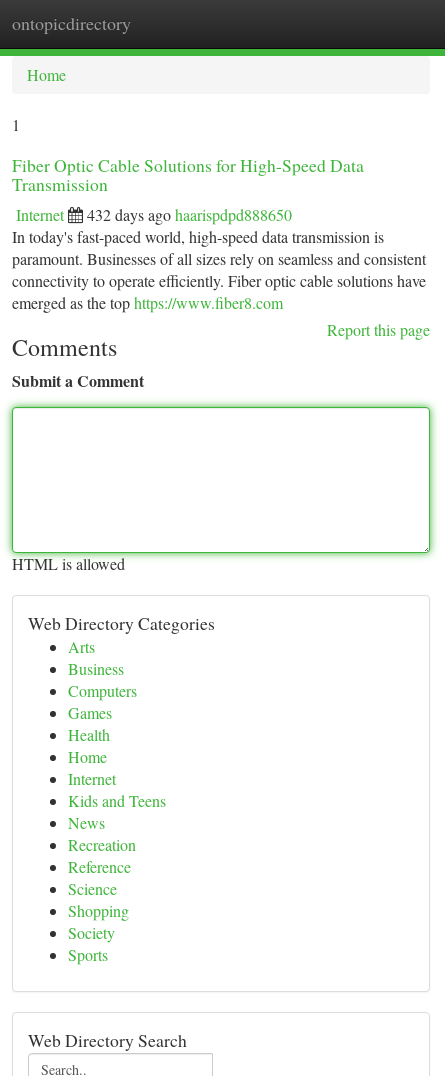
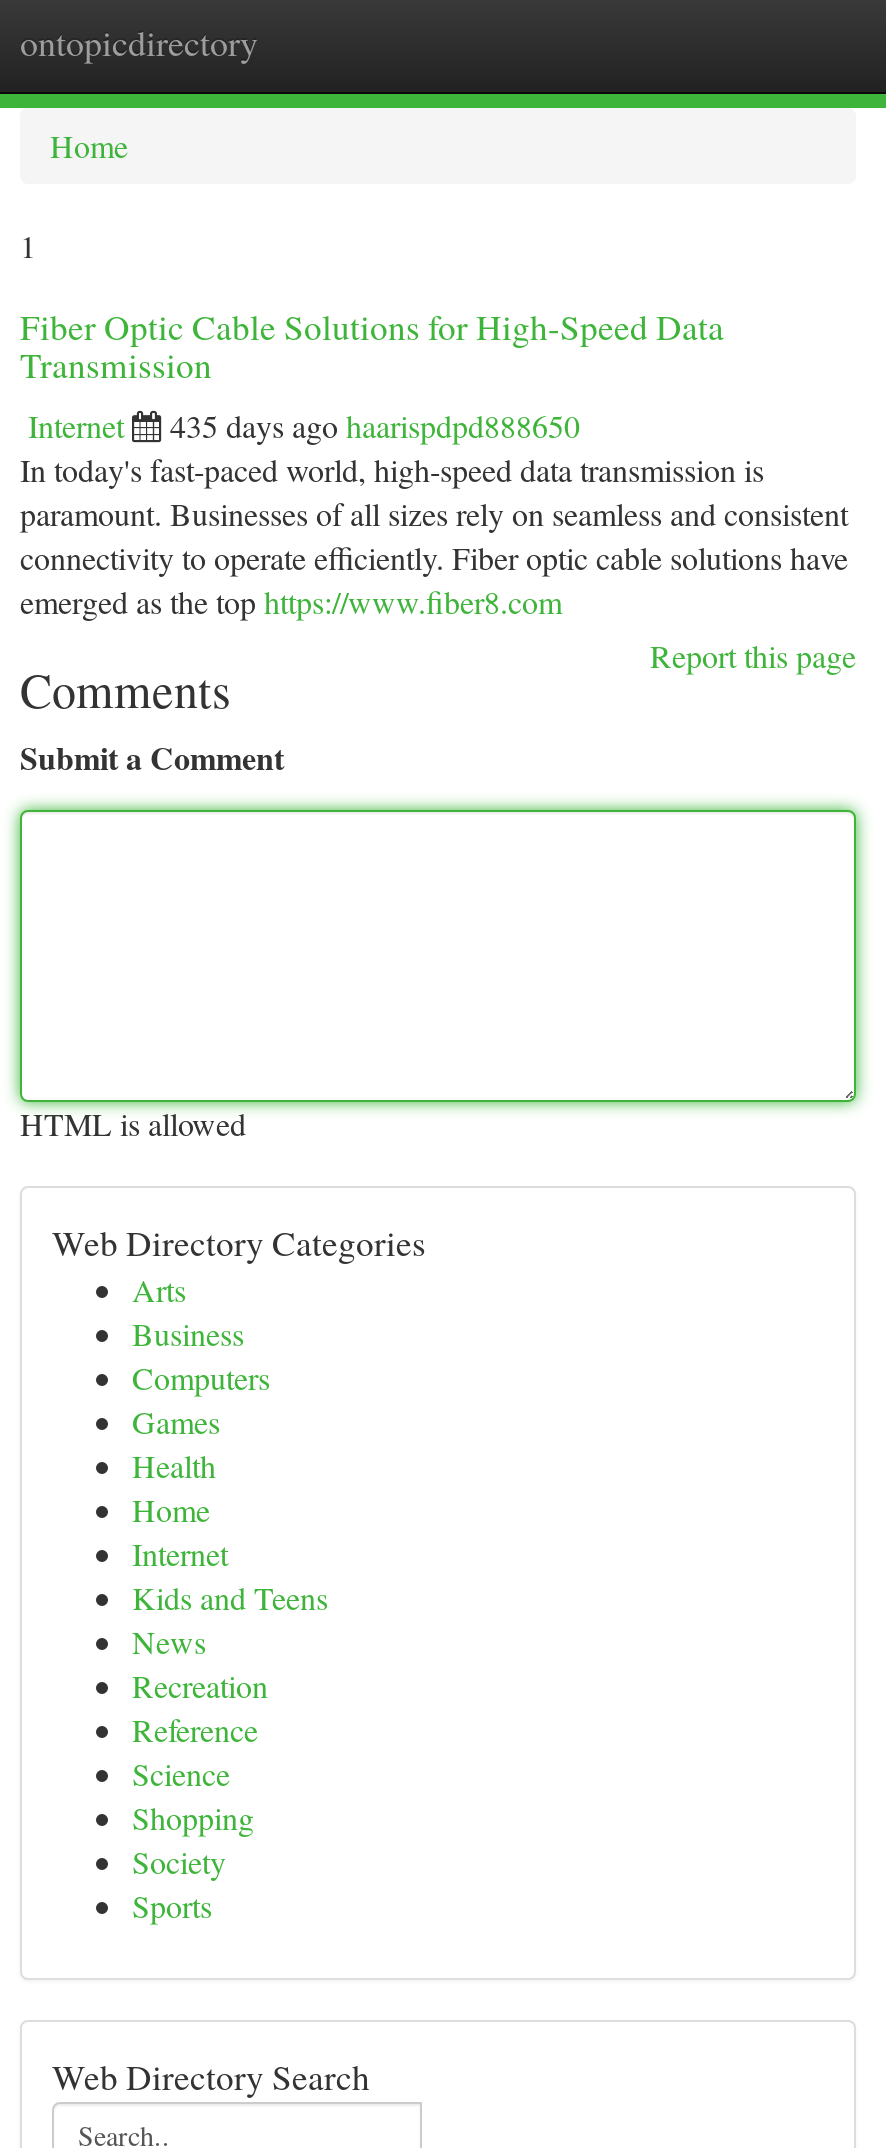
[87,204,292,225] 432 days ago haarispdpd888650 -> [170,404,580,446] 435 days ago haarispdpd888650

